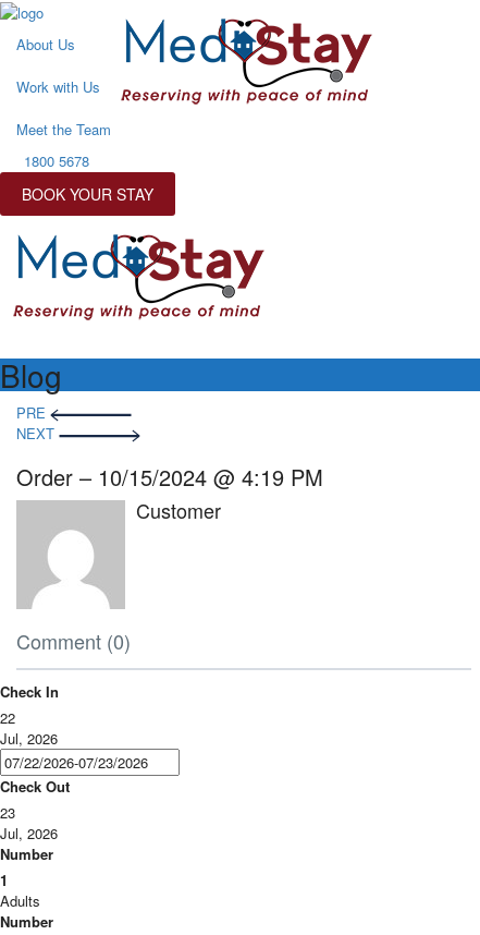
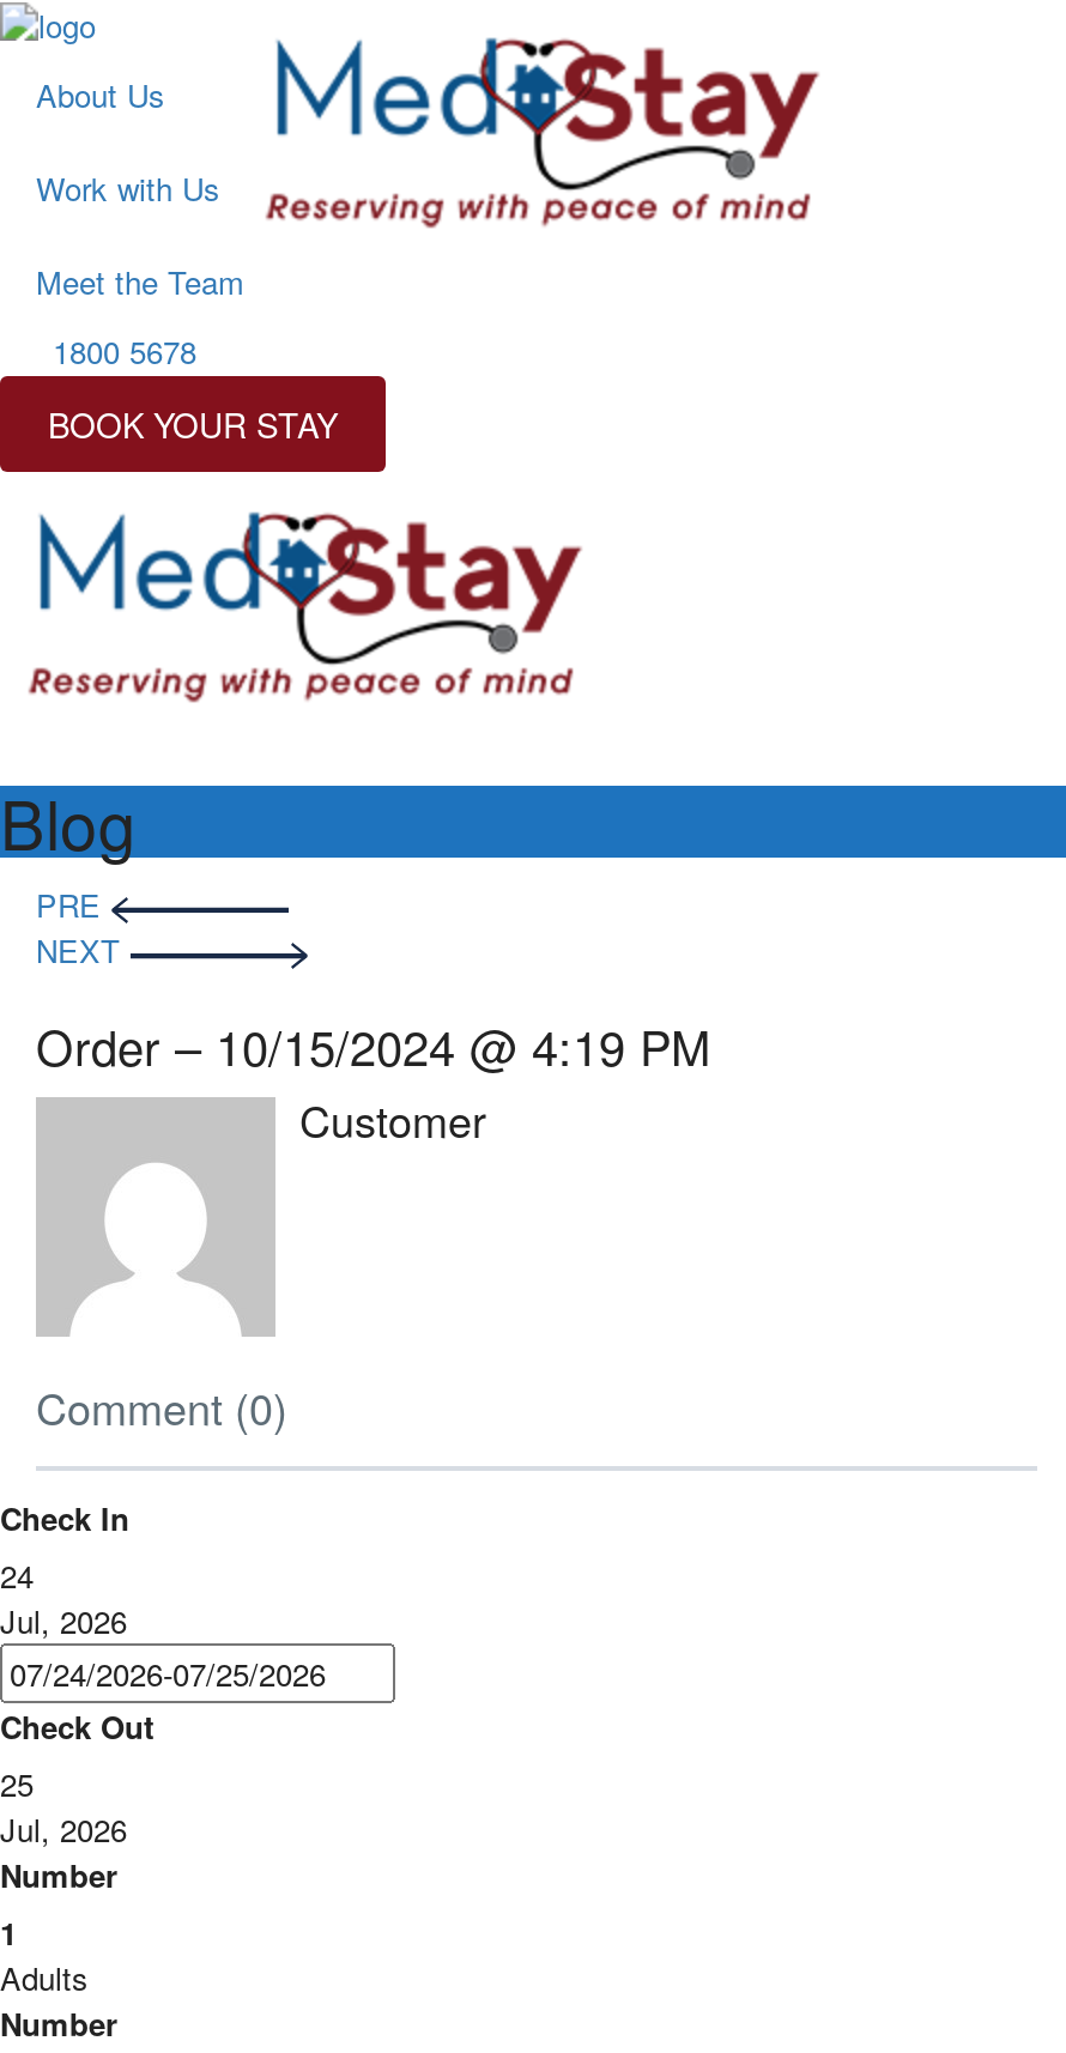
[0,707,15,728] 22 -> [0,1553,34,1598] 24
[0,802,15,823] 23 -> [0,1761,34,1807] 25

